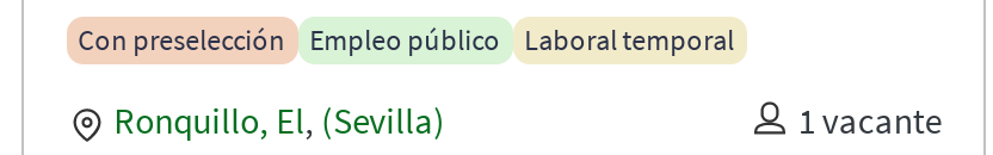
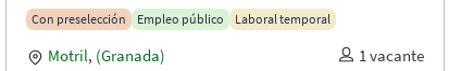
[114,97,445,143] Ronquillo, El, (Sevilla) -> [47,45,165,65] Motril, (Granada)

